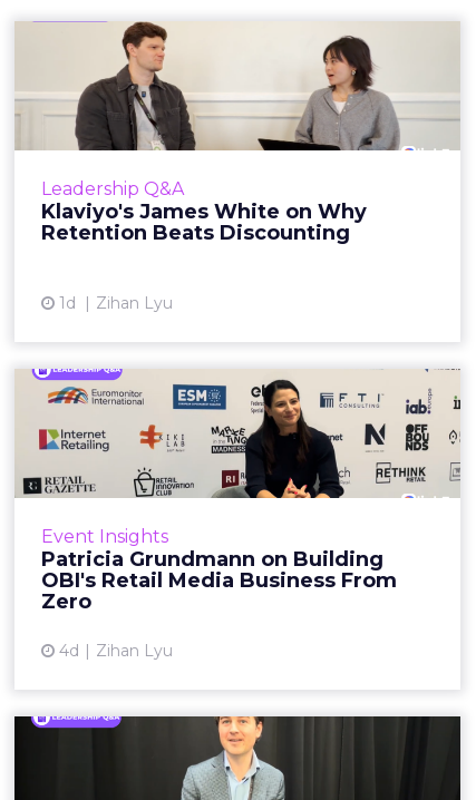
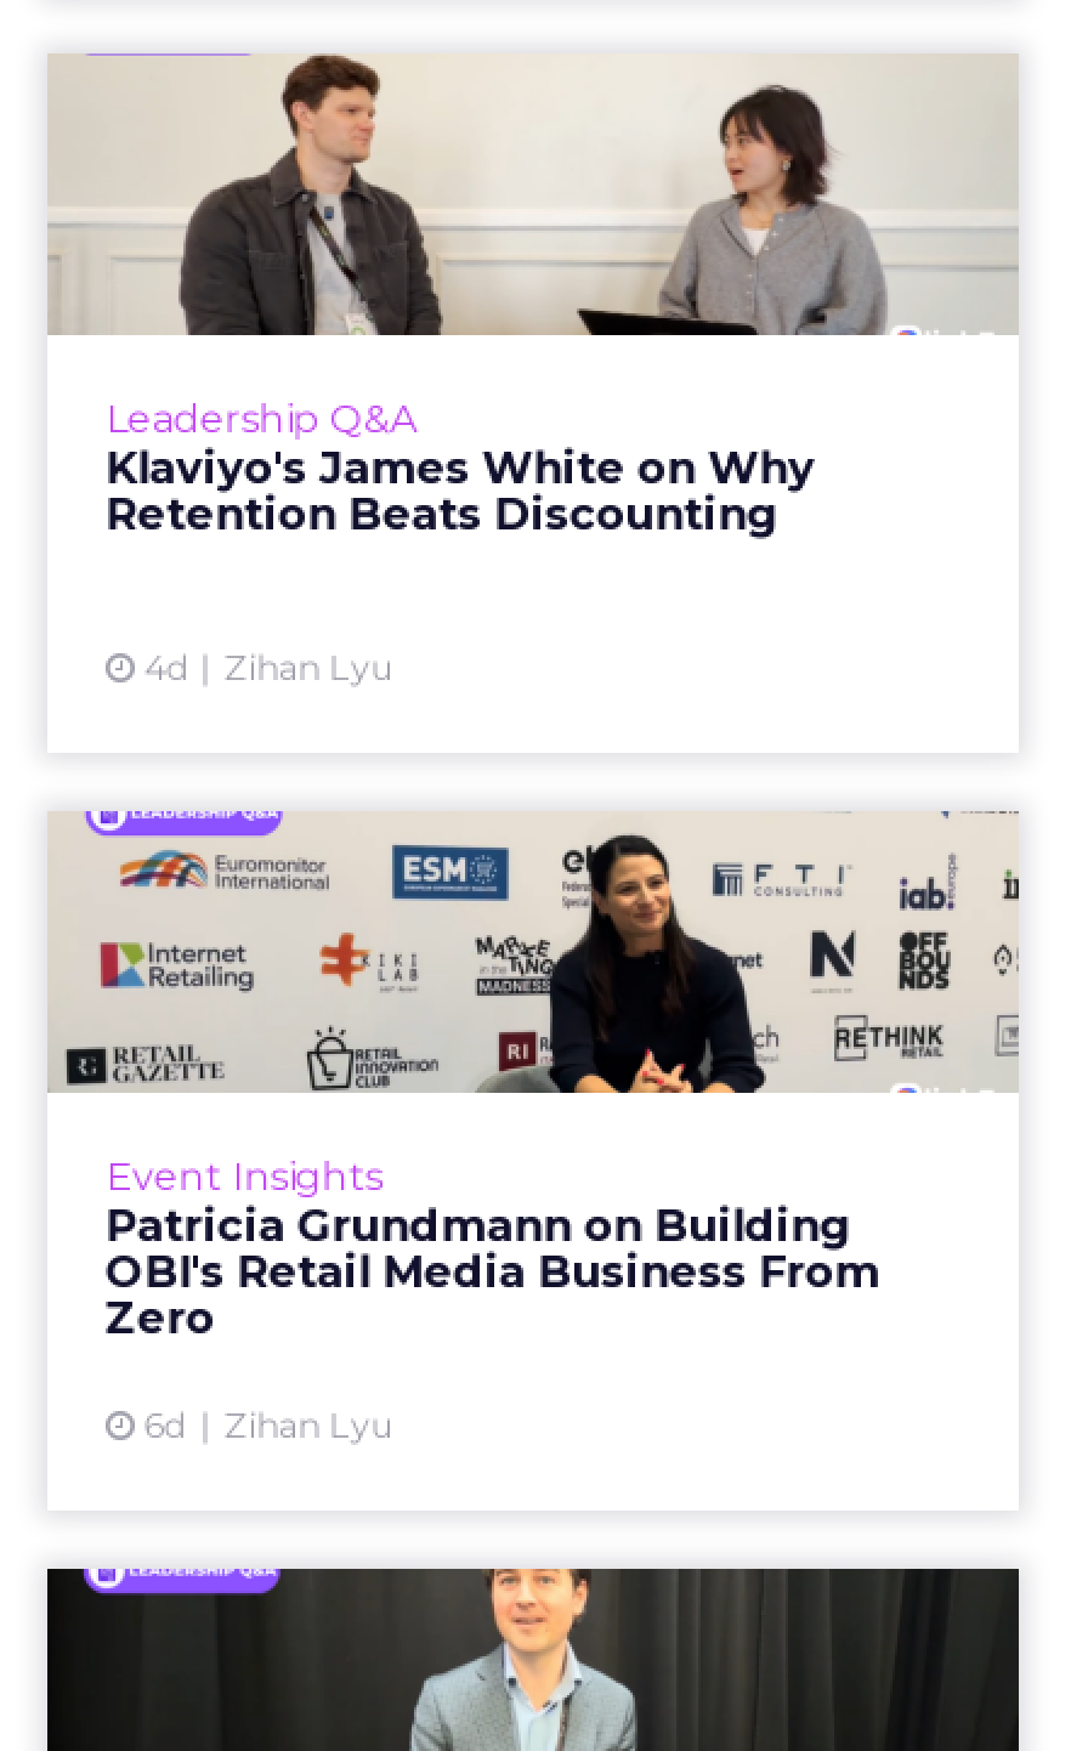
[55,293,173,313] 1d Zihan Lyu -> [135,646,392,690] 4d Zihan Lyu
[55,641,173,661] 4d Zihan Lyu -> [135,1404,392,1447] 6d Zihan Lyu

